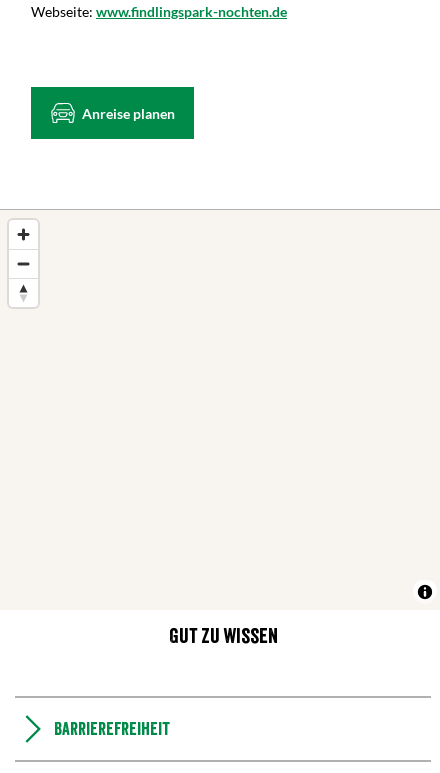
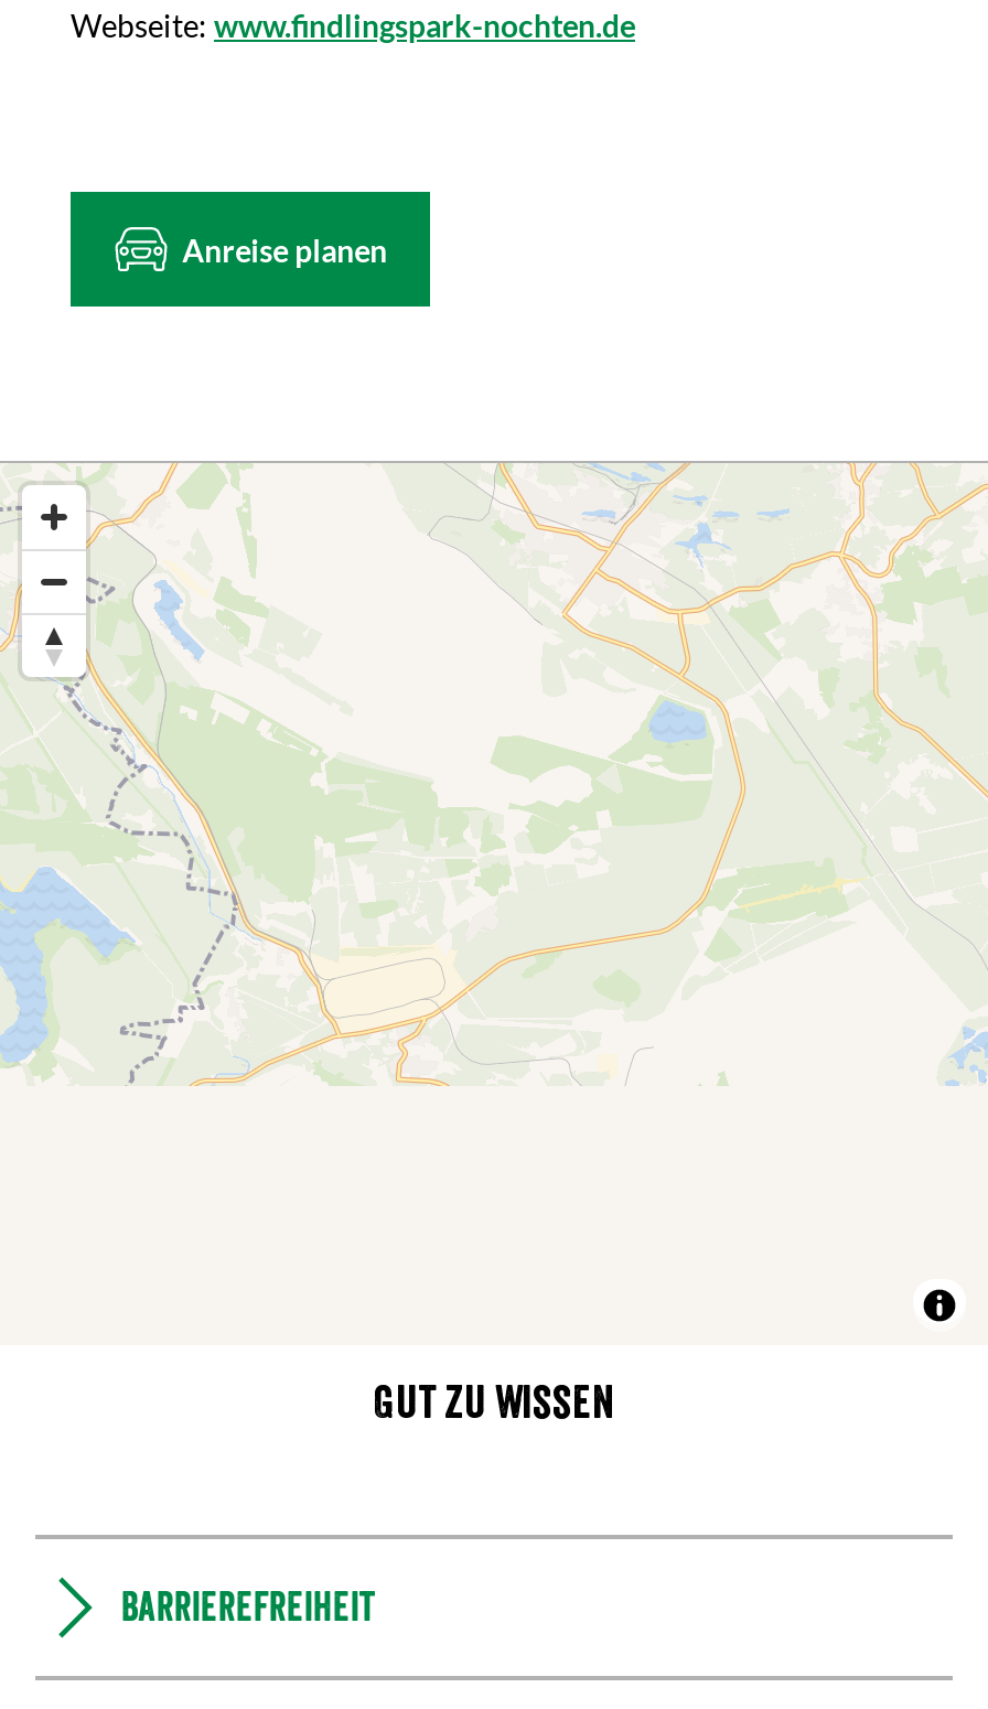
none -> [7,463,981,1087] [image]

